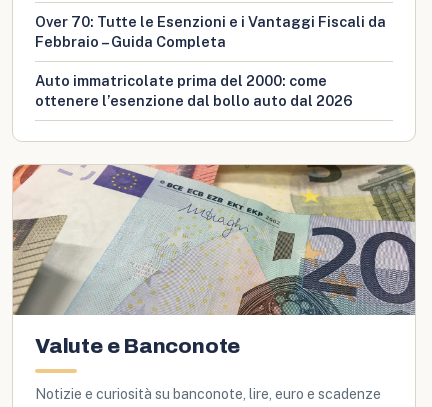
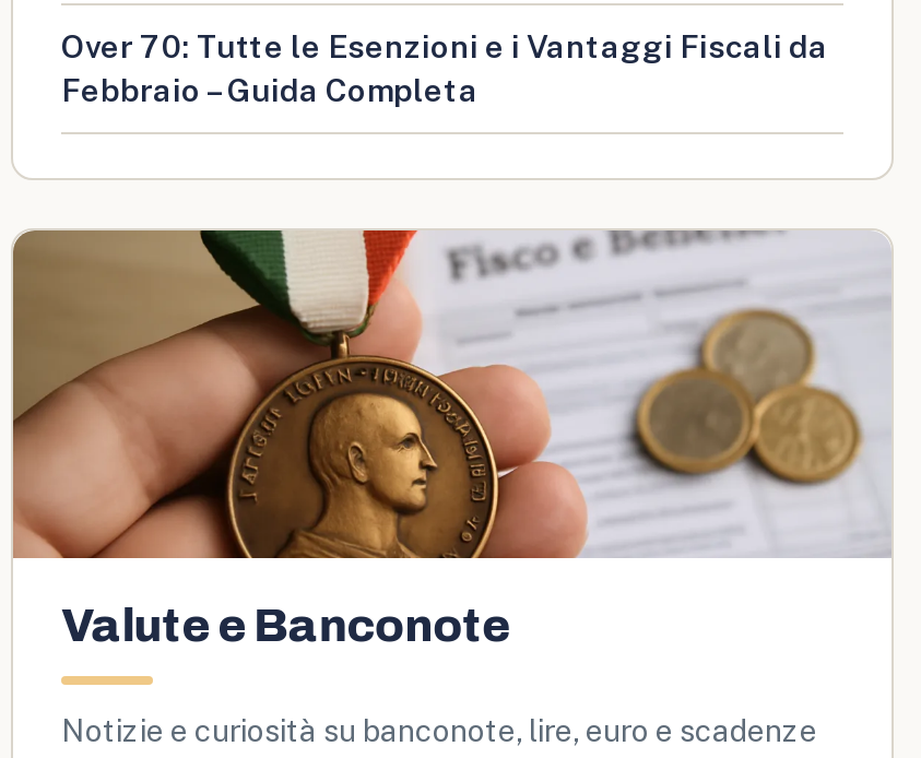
[35,72,353,109] Auto immatricolate prima del 2000: come | ottenere l’esenzione dal bollo auto dal 2026 -> none
[12,164,416,316] [image] -> [11,230,892,560] [image]

